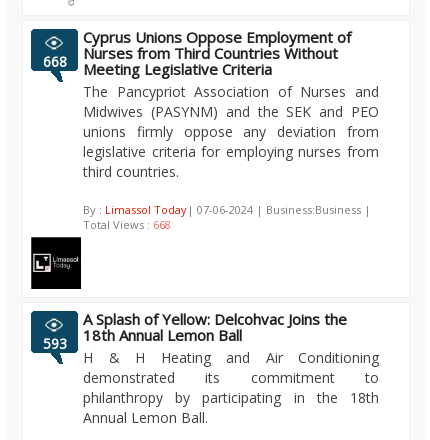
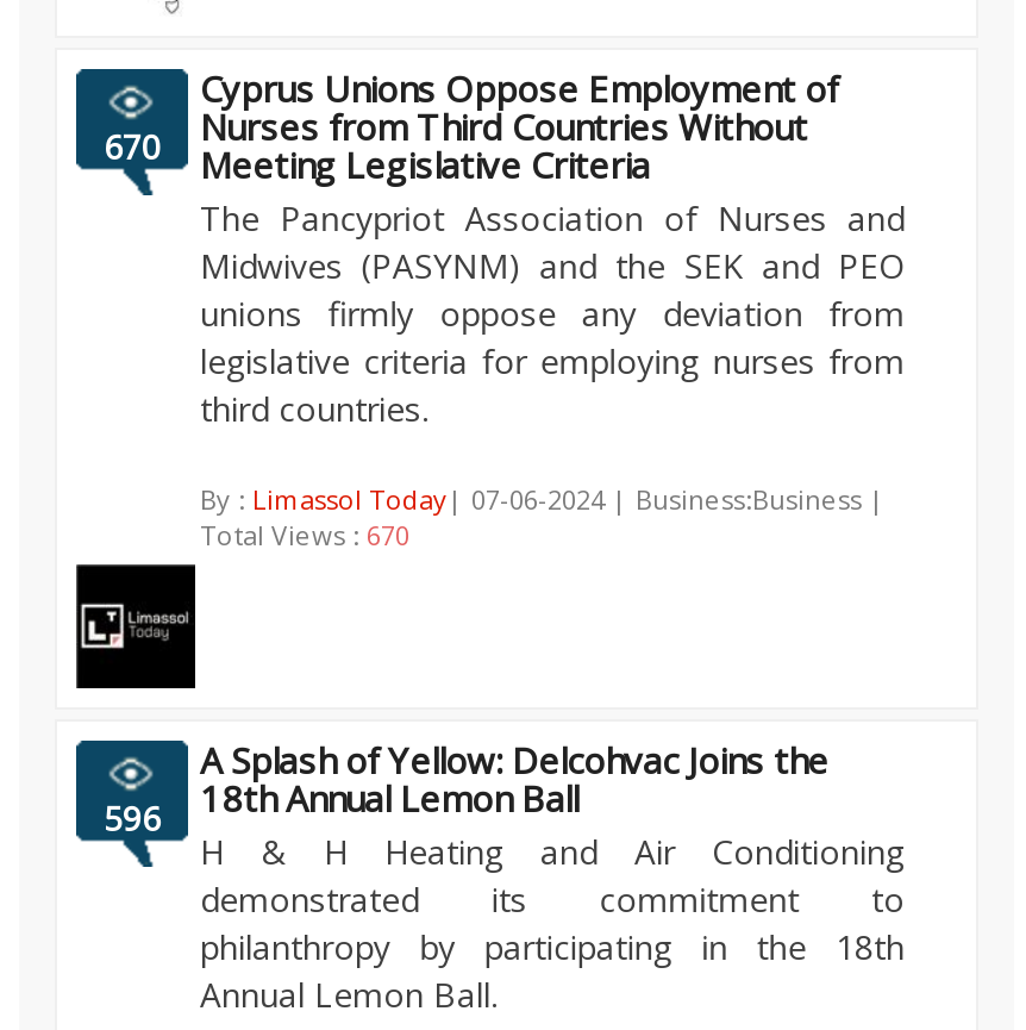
[42,43,338,79] 668 Nurses from Third Countries Without Meeting Legislative Criteria -> [104,102,807,188] 670 Nurses from Third Countries Without Meeting Legislative Criteria
[83,217,171,232] Total Views : 668 -> [200,517,409,553] Total Views : 670
[42,325,242,353] 593 18th Annual Lemon Ball -> [104,774,578,841] 596 18th Annual Lemon Ball

